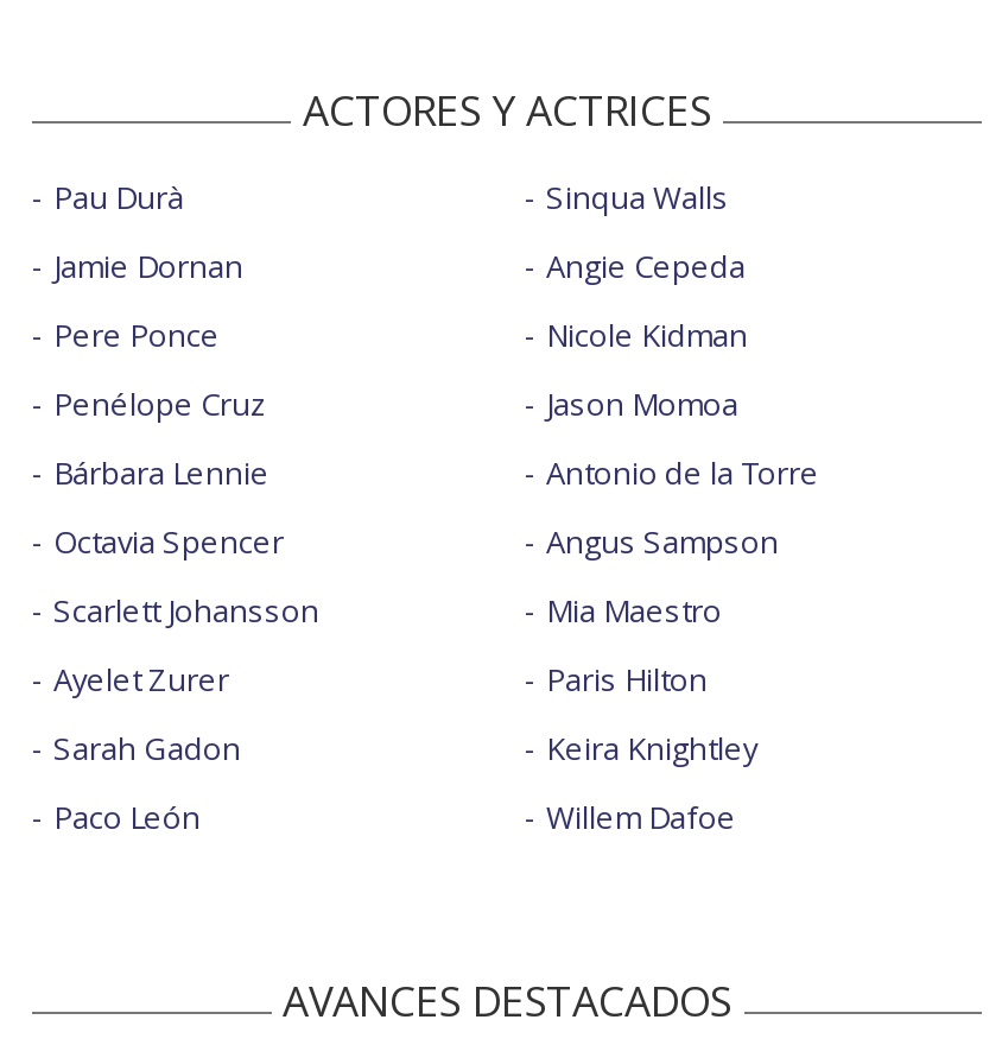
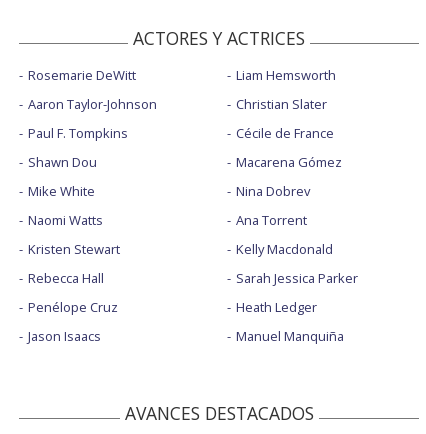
[53,176,243,356] Pau Durà | Jamie Dornan | Pere Ponce -> [28,66,157,287] Rosemarie DeWitt | Aaron Taylor-Johnson | Paul F. Tompkins | Shawn Dou | Mike White | Naomi Watts | Kristen Stewart | Rebecca Hall
[546,176,819,838] Sinqua Walls | Angie Cepeda | Nicole Kidman | Jason Momoa | Antonio de la Torre | Angus Sampson | Mia Maestro | Paris Hilton | Keira Knightley | Willem Dafoe -> [235,66,357,345] Liam Hemsworth | Christian Slater | Cécile de France | Macarena Gómez | Nina Dobrev | Ana Torrent | Kelly Macdonald | Sarah Jessica Parker | Heath Ledger | Manuel Manquiña
moved [53,382,267,425] -> [28,298,118,316]: Penélope Cruz
[53,451,319,838] Bárbara Lennie | Octavia Spencer | Scarlett Johansson | Ayelet Zurer | Sarah Gadon | Paco León -> [28,327,101,345] Jason Isaacs

